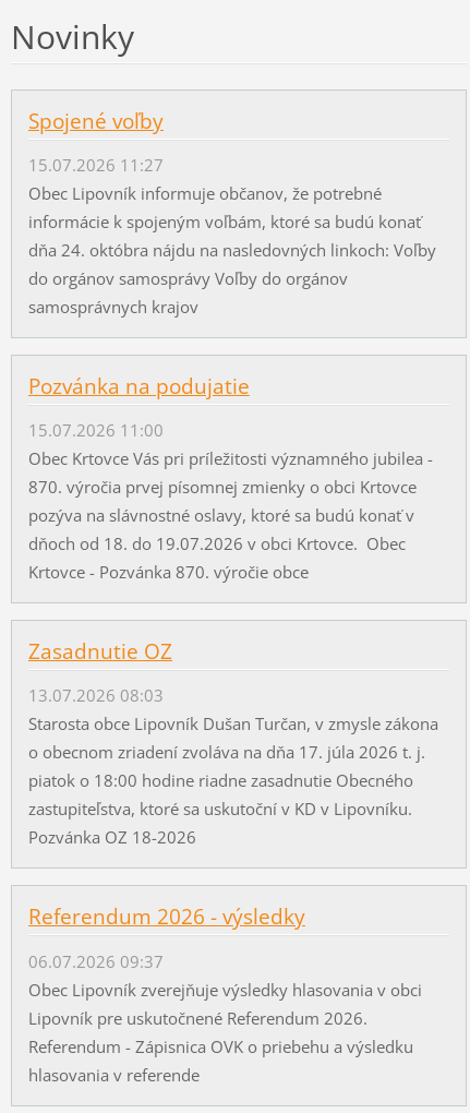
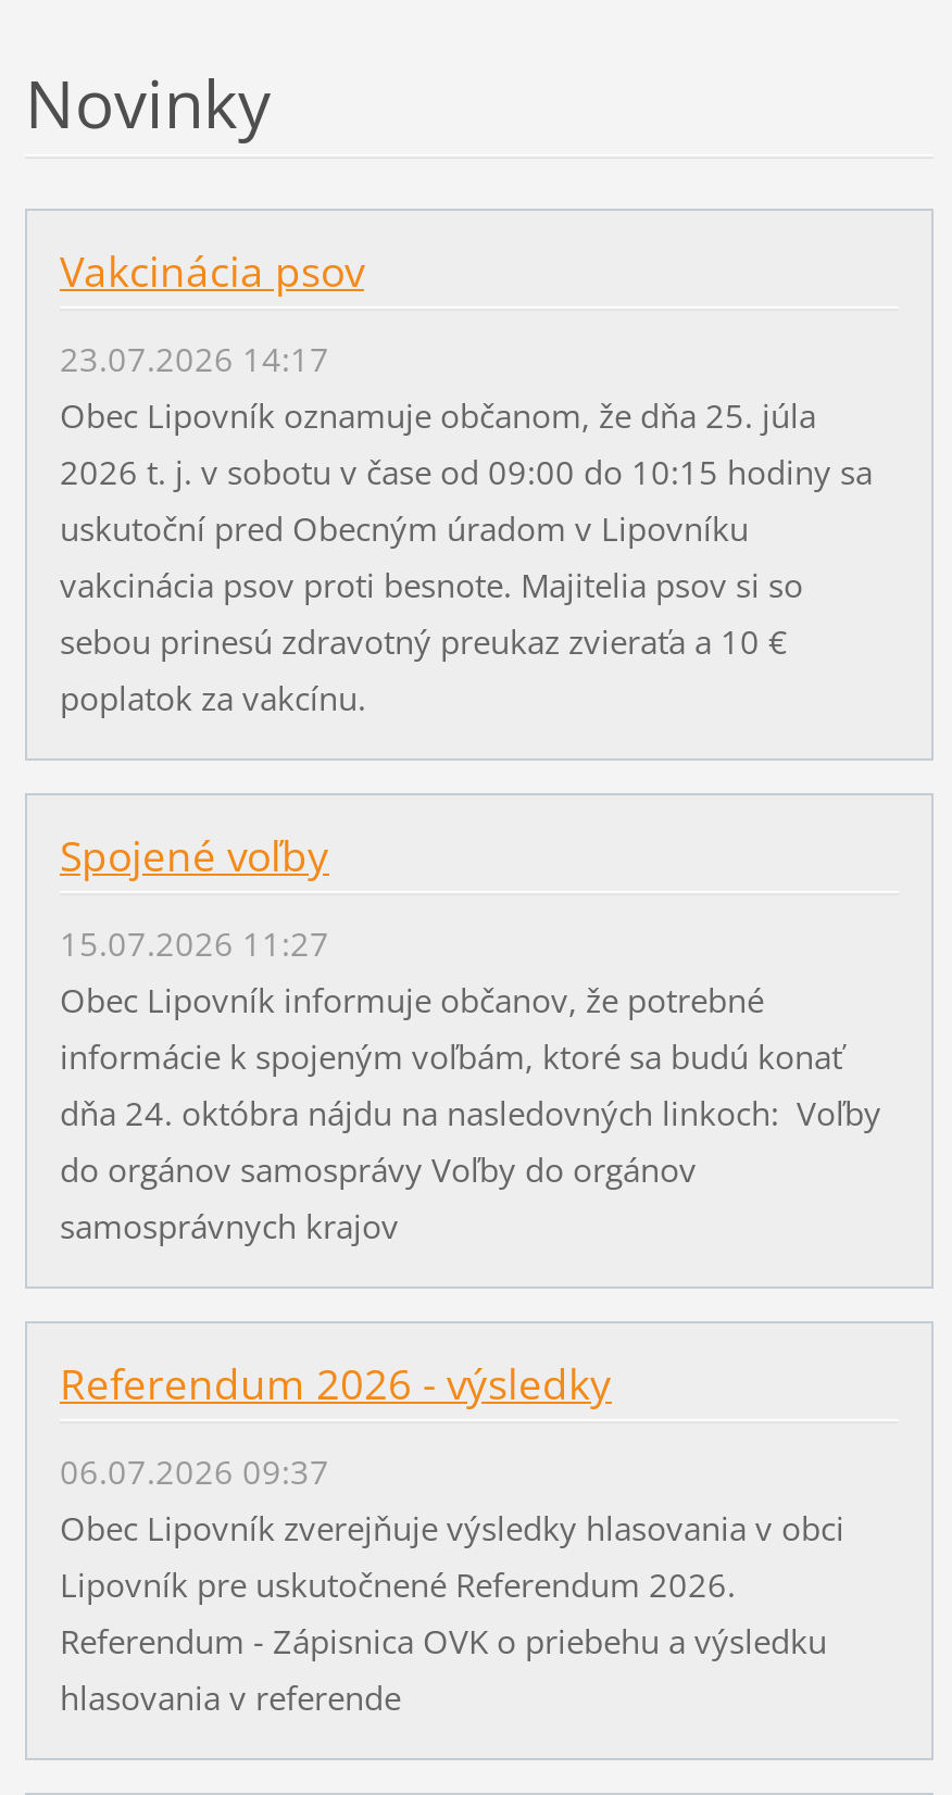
none -> [60,243,873,720] Vakcinácia psov | 23.07.2026 14:17 | Obec Lipovník oznamuje občanom, že dňa 25. júla | 2026 t. j. v sobotu v čase od 09:00 do 10:15 hodiny sa | uskutoční pred Obecným úradom v Lipovníku | vakcinácia psov proti besnote. Majitelia psov si so | sebou prinesú zdravotný preukaz zvieraťa a 10 € | poplatok za vakcínu.
moved [28,107,436,318] -> [60,828,881,1248]: Spojené voľby | 15.07.2026 11:27 | Obec Lipovník informuje občanov, že potrebné | informácie k spojeným voľbám, ktoré sa budú konať | dňa 24. októbra nájdu na nasledovných linkoch: Voľby | do orgánov samosprávy Voľby do orgánov | samosprávnych krajov
[28,372,438,848] Pozvánka na podujatie | 15.07.2026 11:00 | Obec Krtovce Vás pri príležitosti významného jubilea - | 870. výročia prvej písomnej zmienky o obci Krtovce | pozýva na slávnostné oslavy, ktoré sa budú konať v | dňoch od 18. do 19.07.2026 v obci Krtovce. Obec | Krtovce - Pozvánka 870. výročie obce | Zasadnutie OZ | 13.07.2026 08:03 | Starosta obce Lipovník Dušan Turčan, v zmysle zákona | o obecnom zriadení zvoláva na dňa 17. júla 2026 t. j. | piatok o 18:00 hodine riadne zasadnutie Obecného | zastupiteľstva, ktoré sa uskutoční v KD v Lipovníku. | Pozvánka OZ 18-2026 -> none

